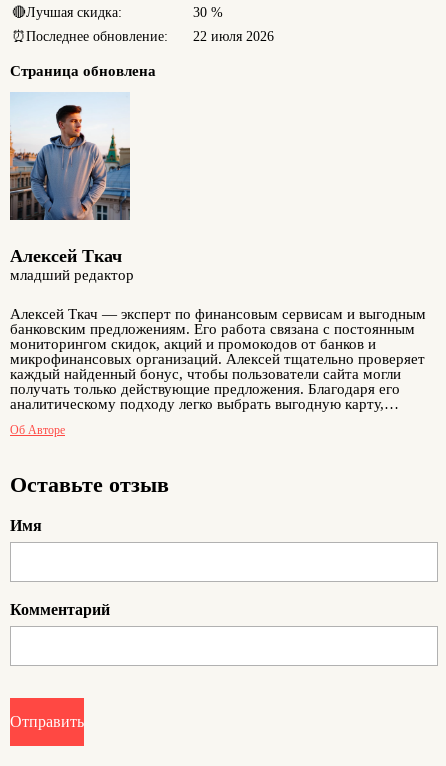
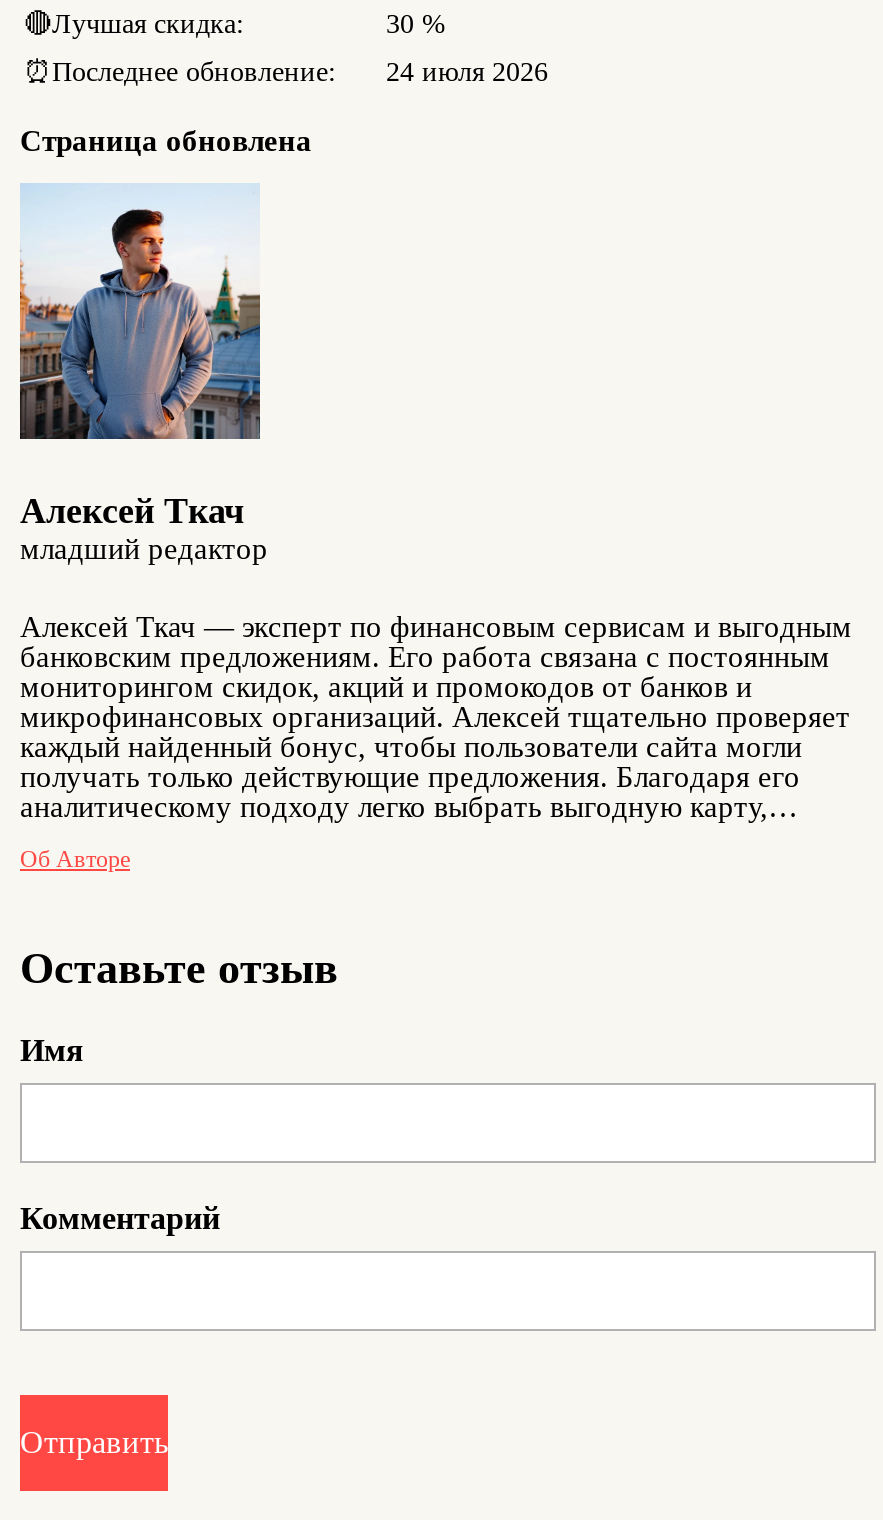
[193,29,274,44] 22 июля 2026 -> [386,56,548,86] 24 июля 2026

